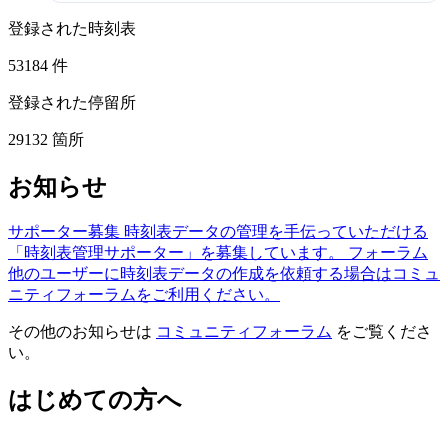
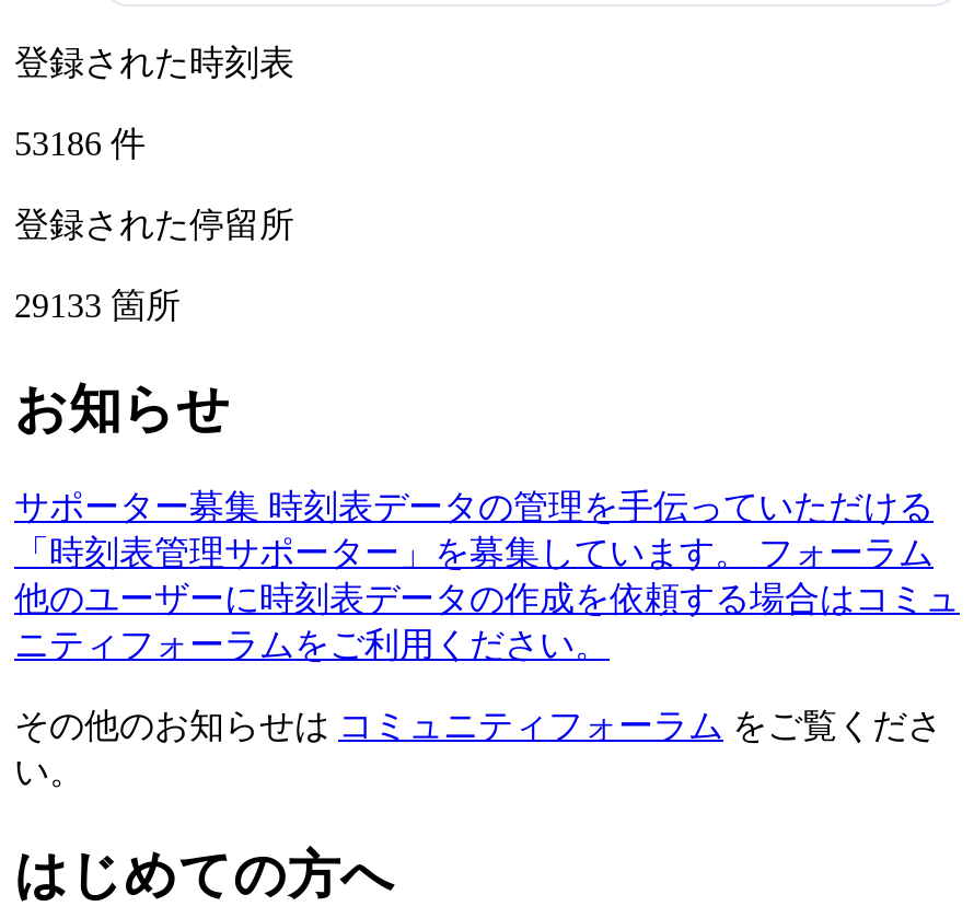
[8,57,68,74] 53184件 -> [14,124,146,161] 53186件
[8,131,84,148] 29132箇所 -> [14,286,181,323] 29133箇所

